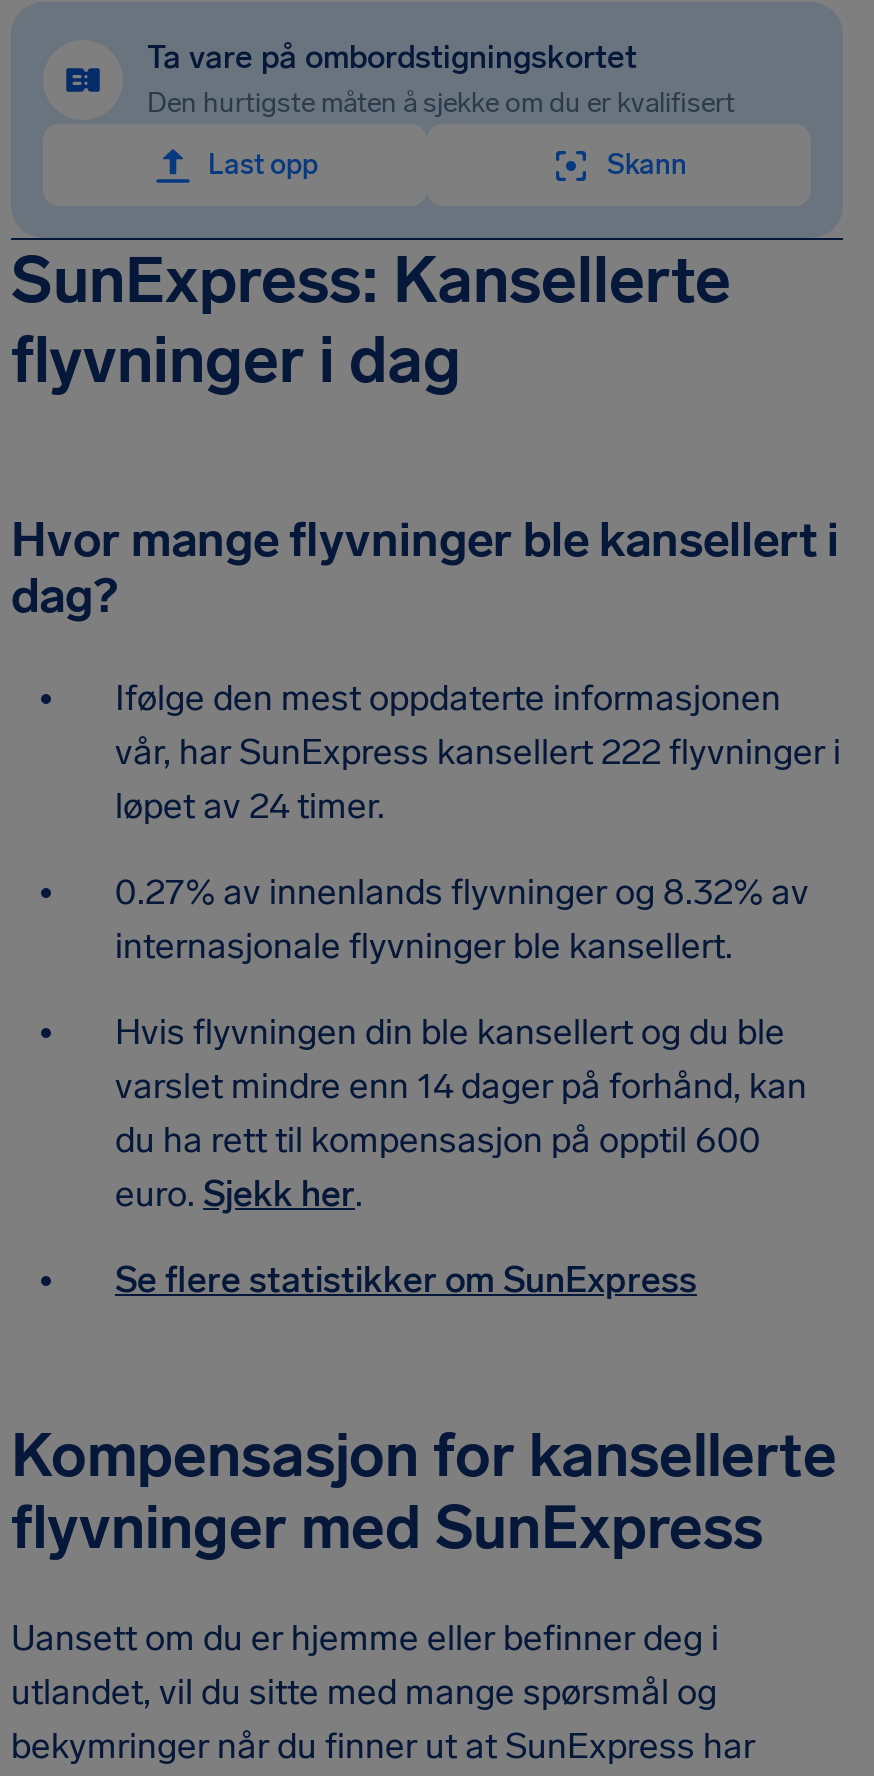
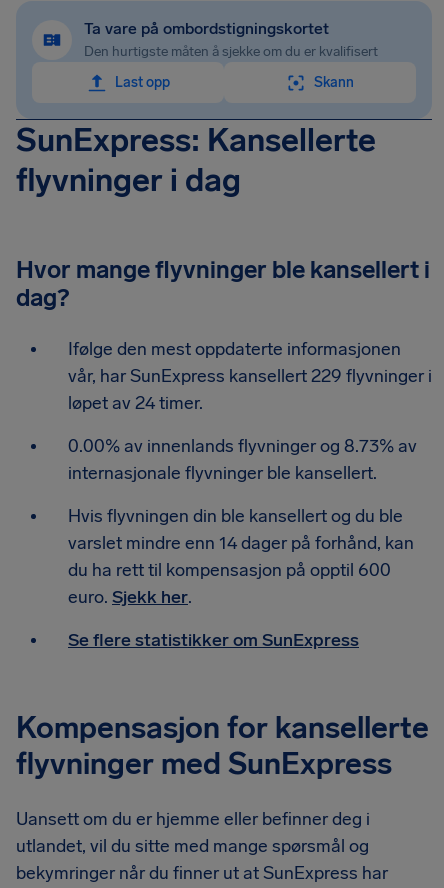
[115,730,841,774] vår, har SunExpress kansellert 222 flyvninger i -> [68,365,432,387] vår, har SunExpress kansellert 229 flyvninger i
[115,870,809,914] 0.27% av innenlands flyvninger og 8.32% av -> [68,435,417,457] 0.00% av innenlands flyvninger og 8.73% av

